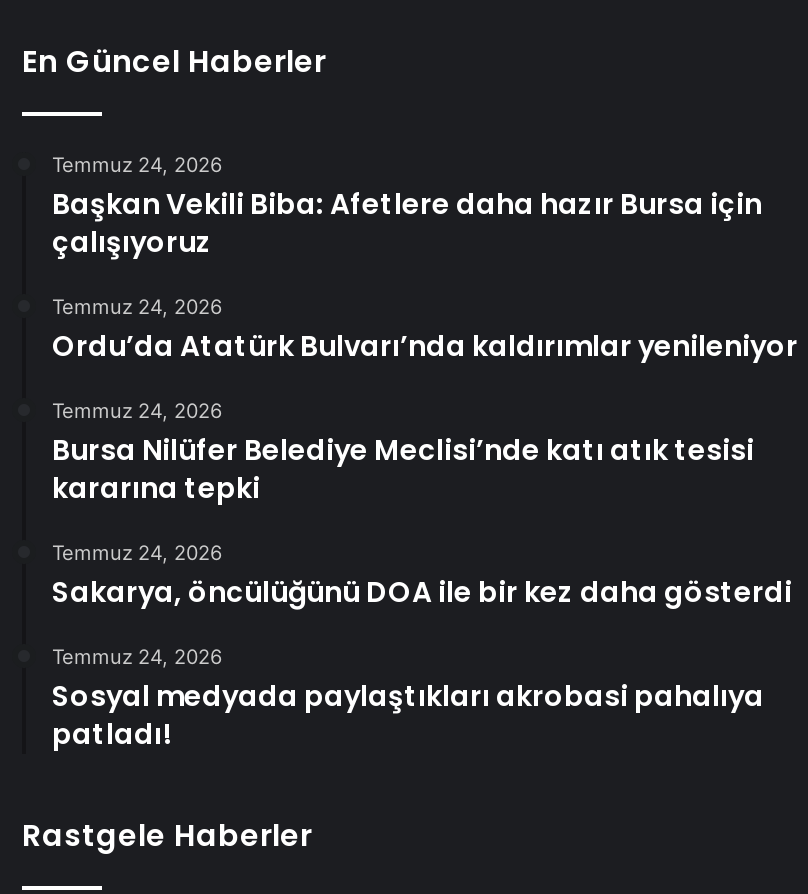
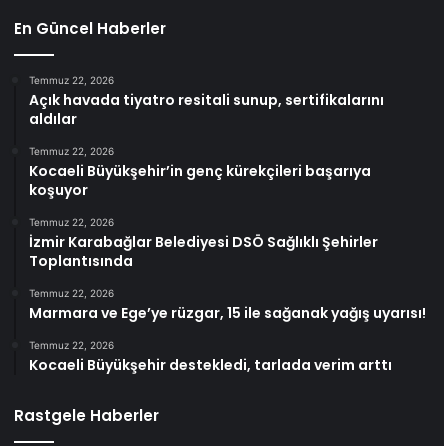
[52,152,762,262] Temmuz 24, 2026 | Başkan Vekili Biba: Afetlere daha hazır Bursa için | çalışıyoruz -> [29,74,384,129] Temmuz 22, 2026 | Açık havada tiyatro resitali sunup, sertifikalarını | aldılar
[52,294,798,366] Temmuz 24, 2026 | Ordu’da Atatürk Bulvarı’nda kaldırımlar yenileniyor -> [29,145,371,200] Temmuz 22, 2026 | Kocaeli Büyükşehir’in genç kürekçileri başarıya | koşuyor
[52,398,754,508] Temmuz 24, 2026 | Bursa Nilüfer Belediye Meclisi’nde katı atık tesisi | kararına tepki -> [29,216,378,271] Temmuz 22, 2026 | İzmir Karabağlar Belediyesi DSÖ Sağlıklı Şehirler | Toplantısında
[52,540,792,612] Temmuz 24, 2026 | Sakarya, öncülüğünü DOA ile bir kez daha gösterdi -> [29,287,426,323] Temmuz 22, 2026 | Marmara ve Ege’ye rüzgar, 15 ile sağanak yağış uyarısı!
[52,644,764,754] Temmuz 24, 2026 | Sosyal medyada paylaştıkları akrobasi pahalıya | patladı! -> [29,339,392,375] Temmuz 22, 2026 | Kocaeli Büyükşehir destekledi, tarlada verim arttı

